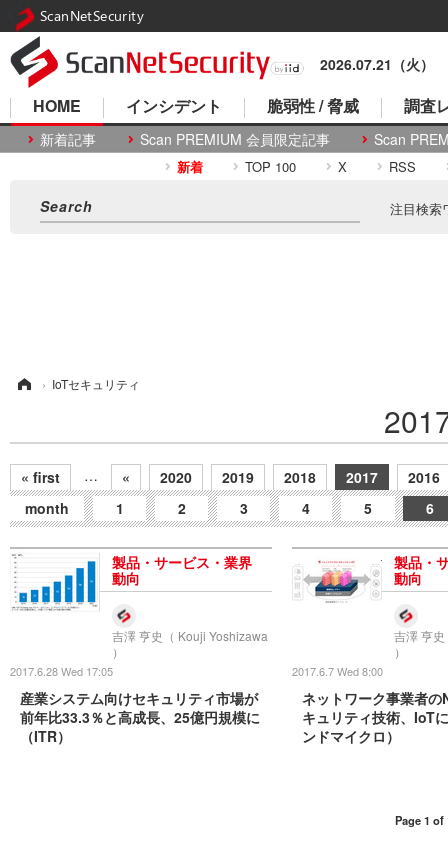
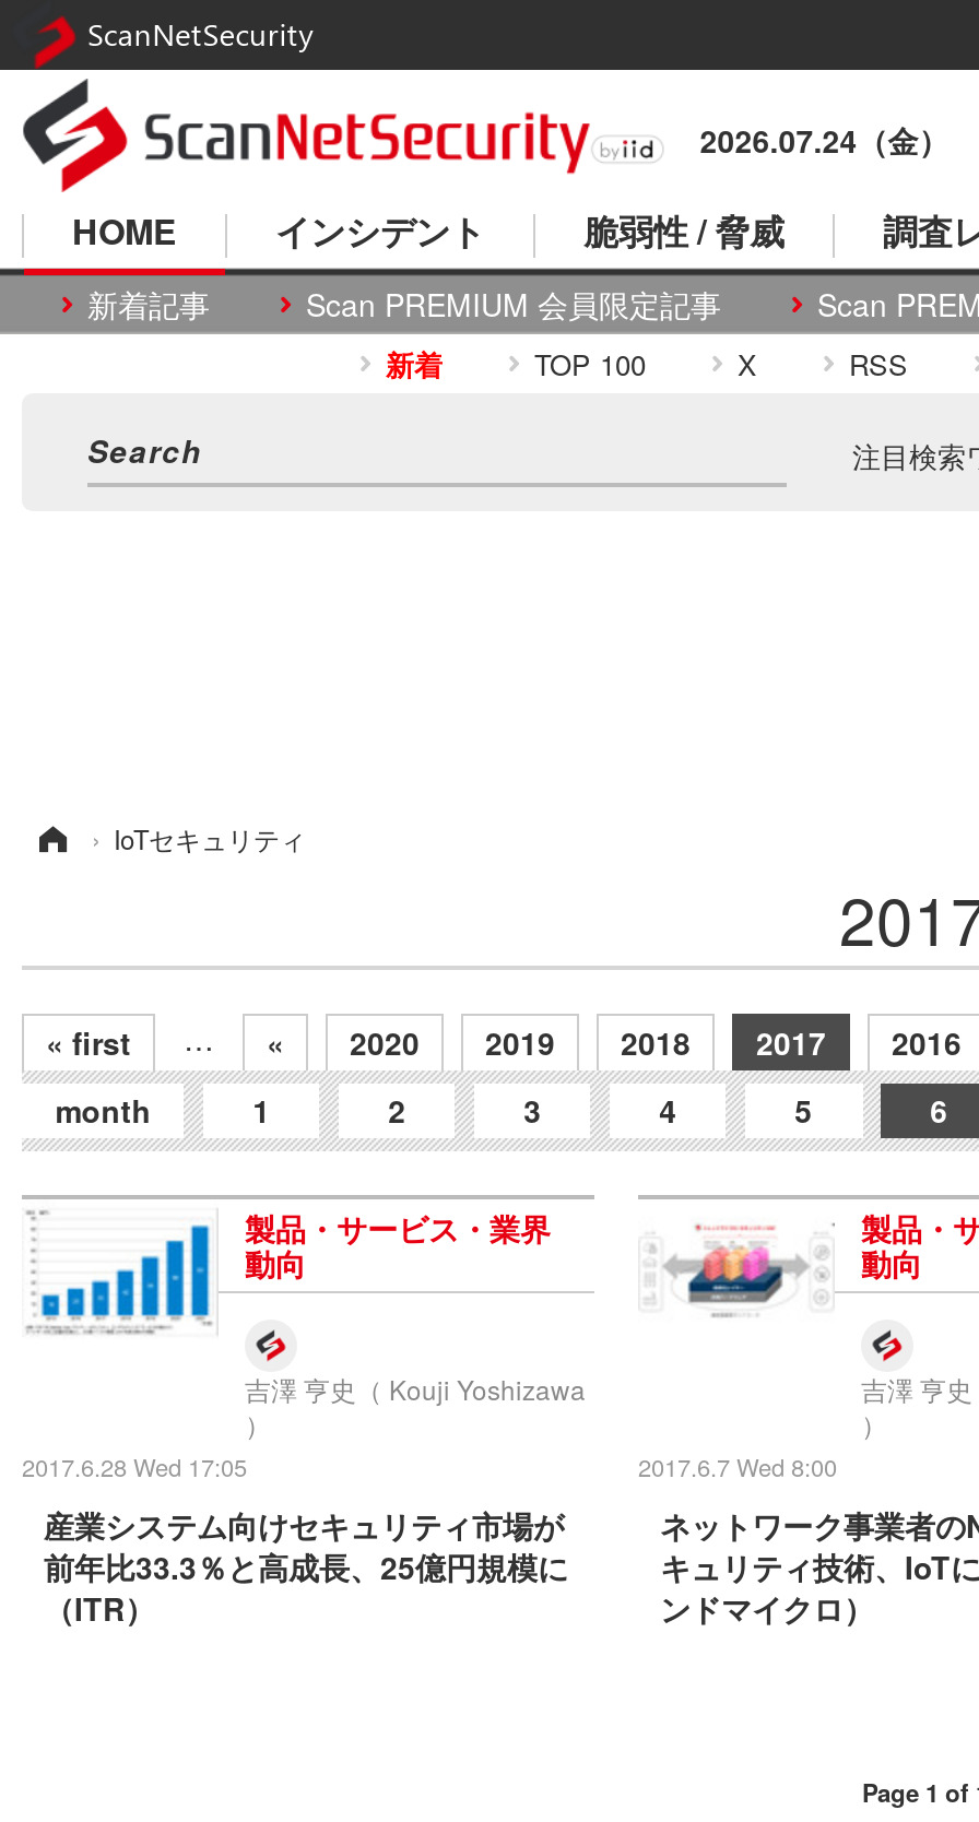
[320,54,434,74] 2026.07.21（火） -> [700,118,949,162] 2026.07.24（金）

